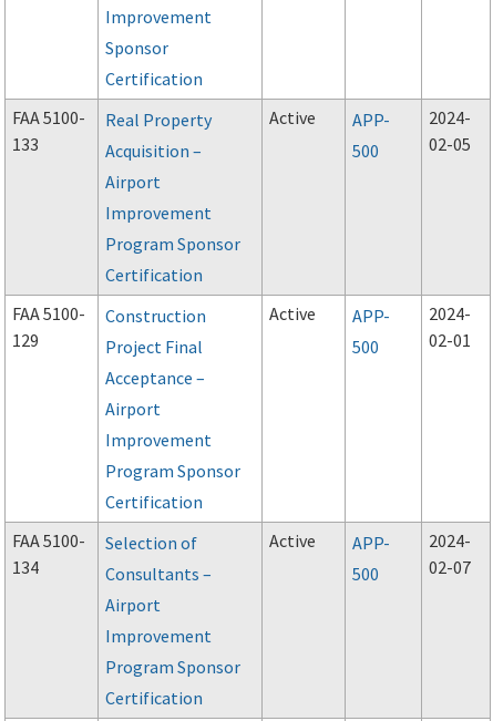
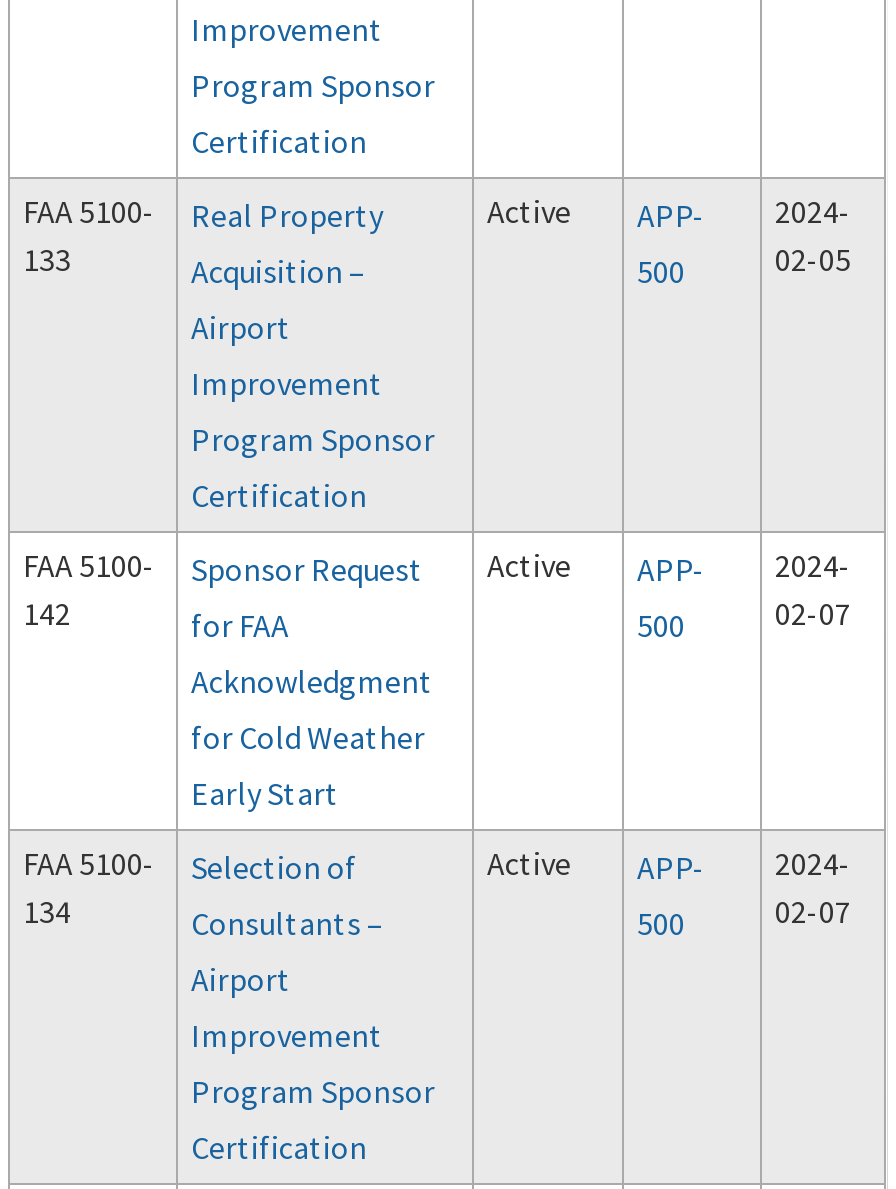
[106,37,169,59] Sponsor -> [191,65,435,105] Program Sponsor
[106,305,241,513] Construction | Project Final | Acceptance – | Airport | Improvement | Program Sponsor | Certification -> [191,549,433,813] Sponsor Request | for FAA | Acknowledgment | for Cold Weather | Early Start
[13,329,39,351] 129 -> [23,593,71,633] 142
[429,329,471,351] 02-01 -> [775,593,851,633] 02-07

